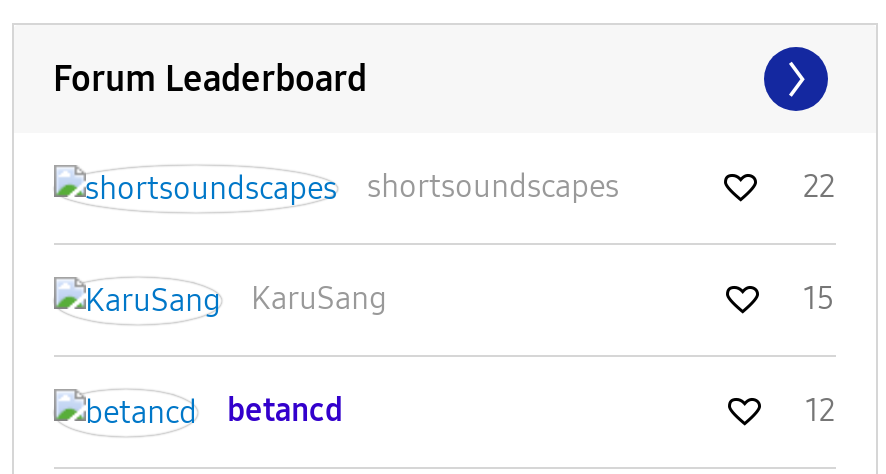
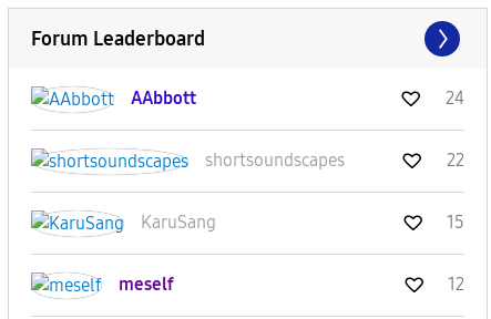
none -> [130,88,464,109] AAbbott | 24
[227,391,343,429] betancd -> [118,274,173,295] meself

